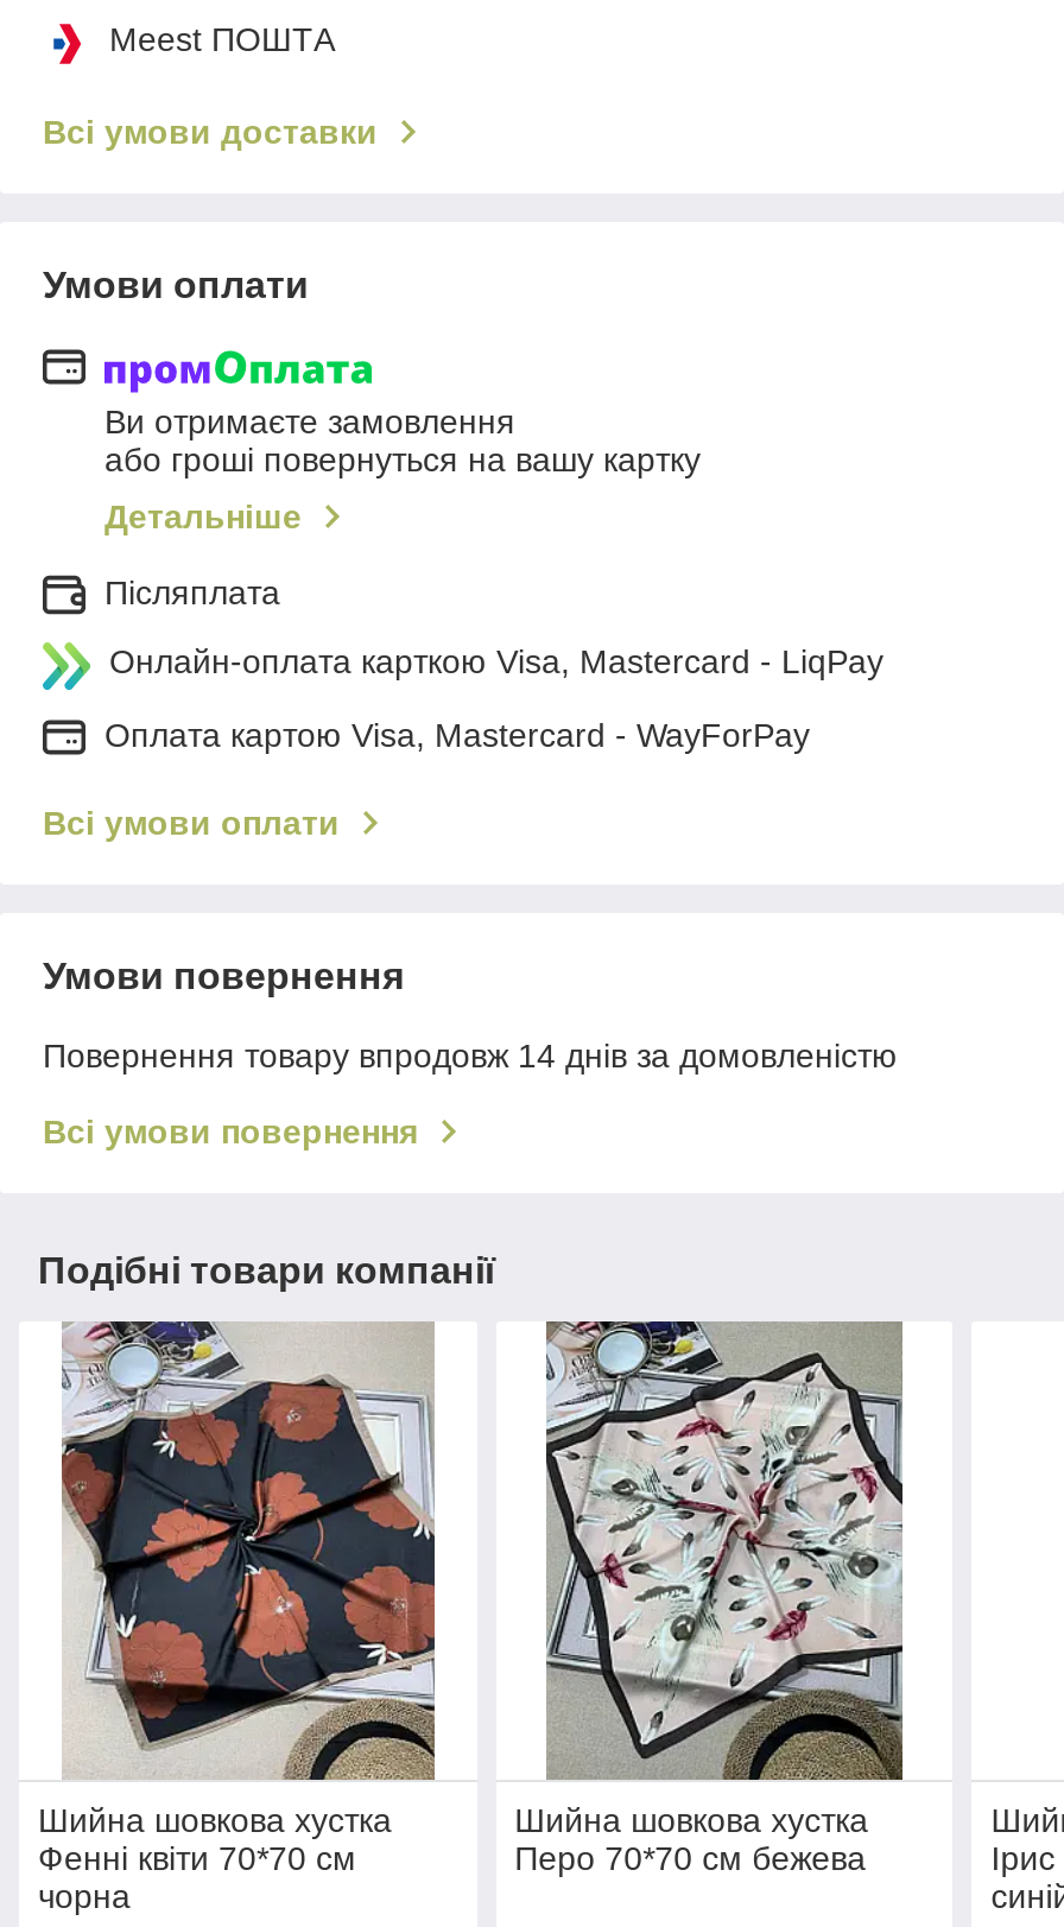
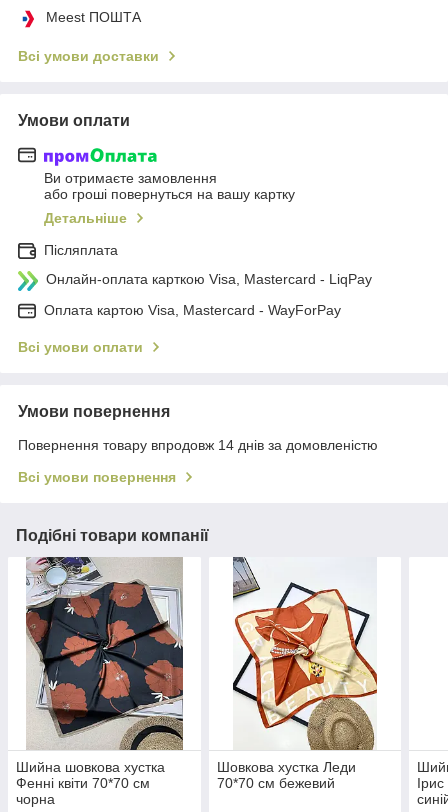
[514,1319,905,1877] [image] | Шийна шовкова хустка | Перо 70*70 см бежева -> [217,557,380,791] [image] | Шовкова хустка Леди | 70*70 см бежевий

